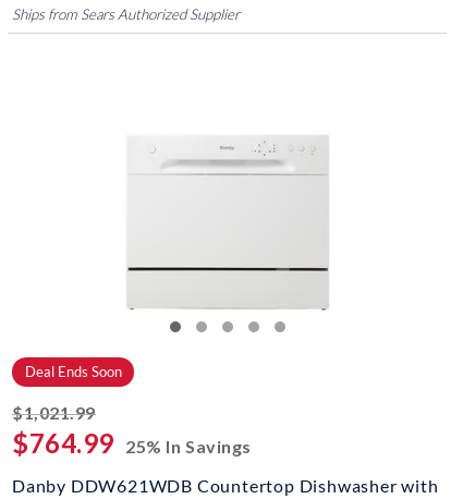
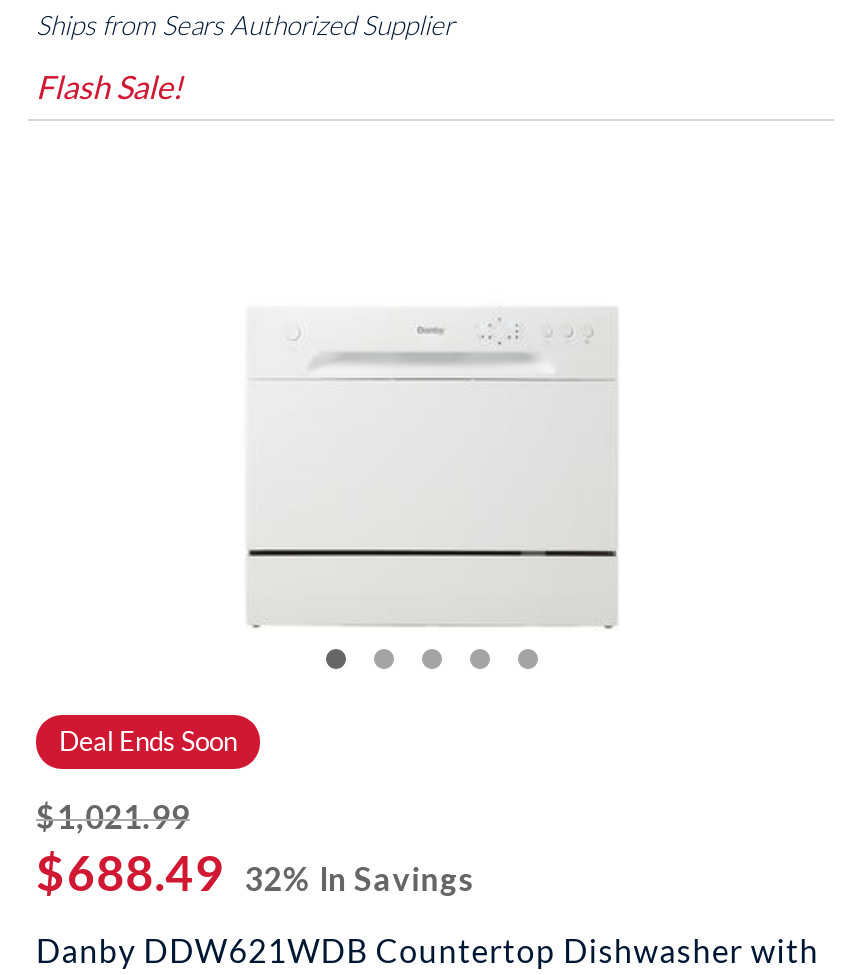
none -> [36,67,182,105] Flash Sale!
[12,427,252,459] $764.99 25% In Savings -> [36,843,476,901] $688.49 32% In Savings

